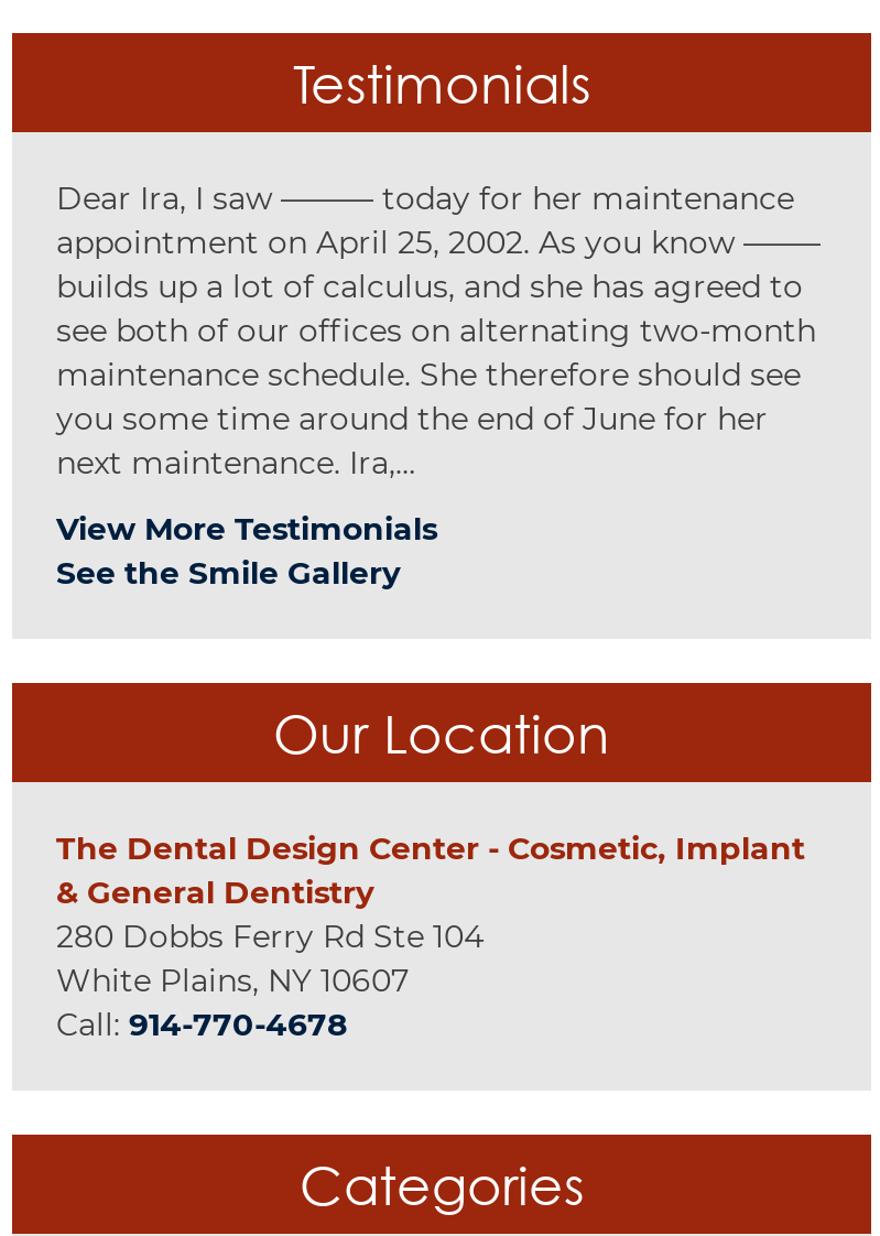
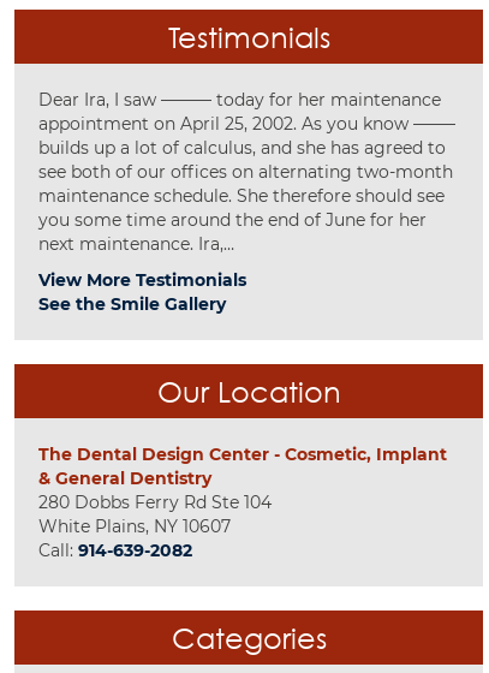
[56,1005,347,1045] Call: 914-770-4678 -> [38,540,192,561] Call: 914-639-2082

